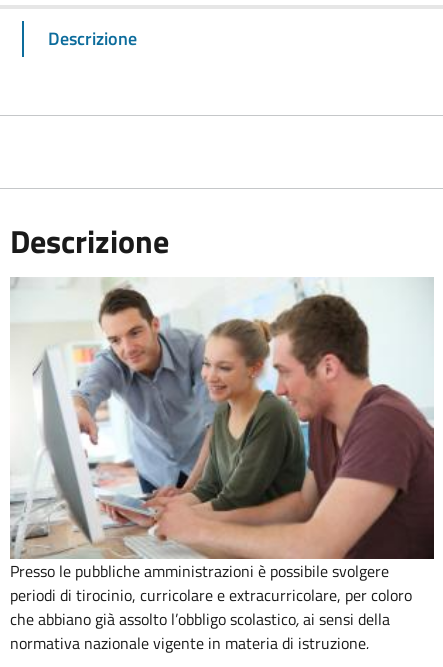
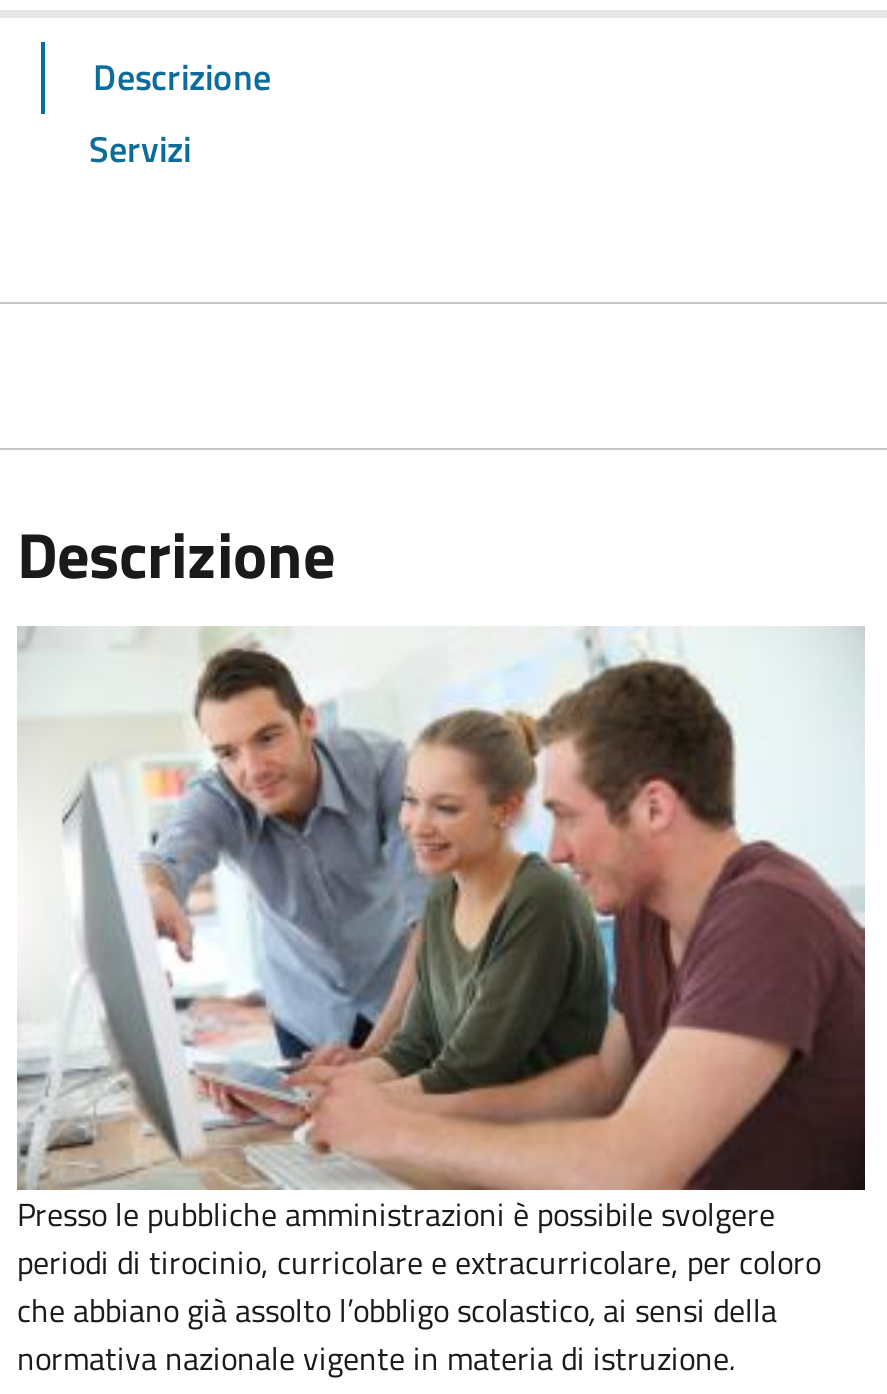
none -> [89,121,191,175] Servizi

